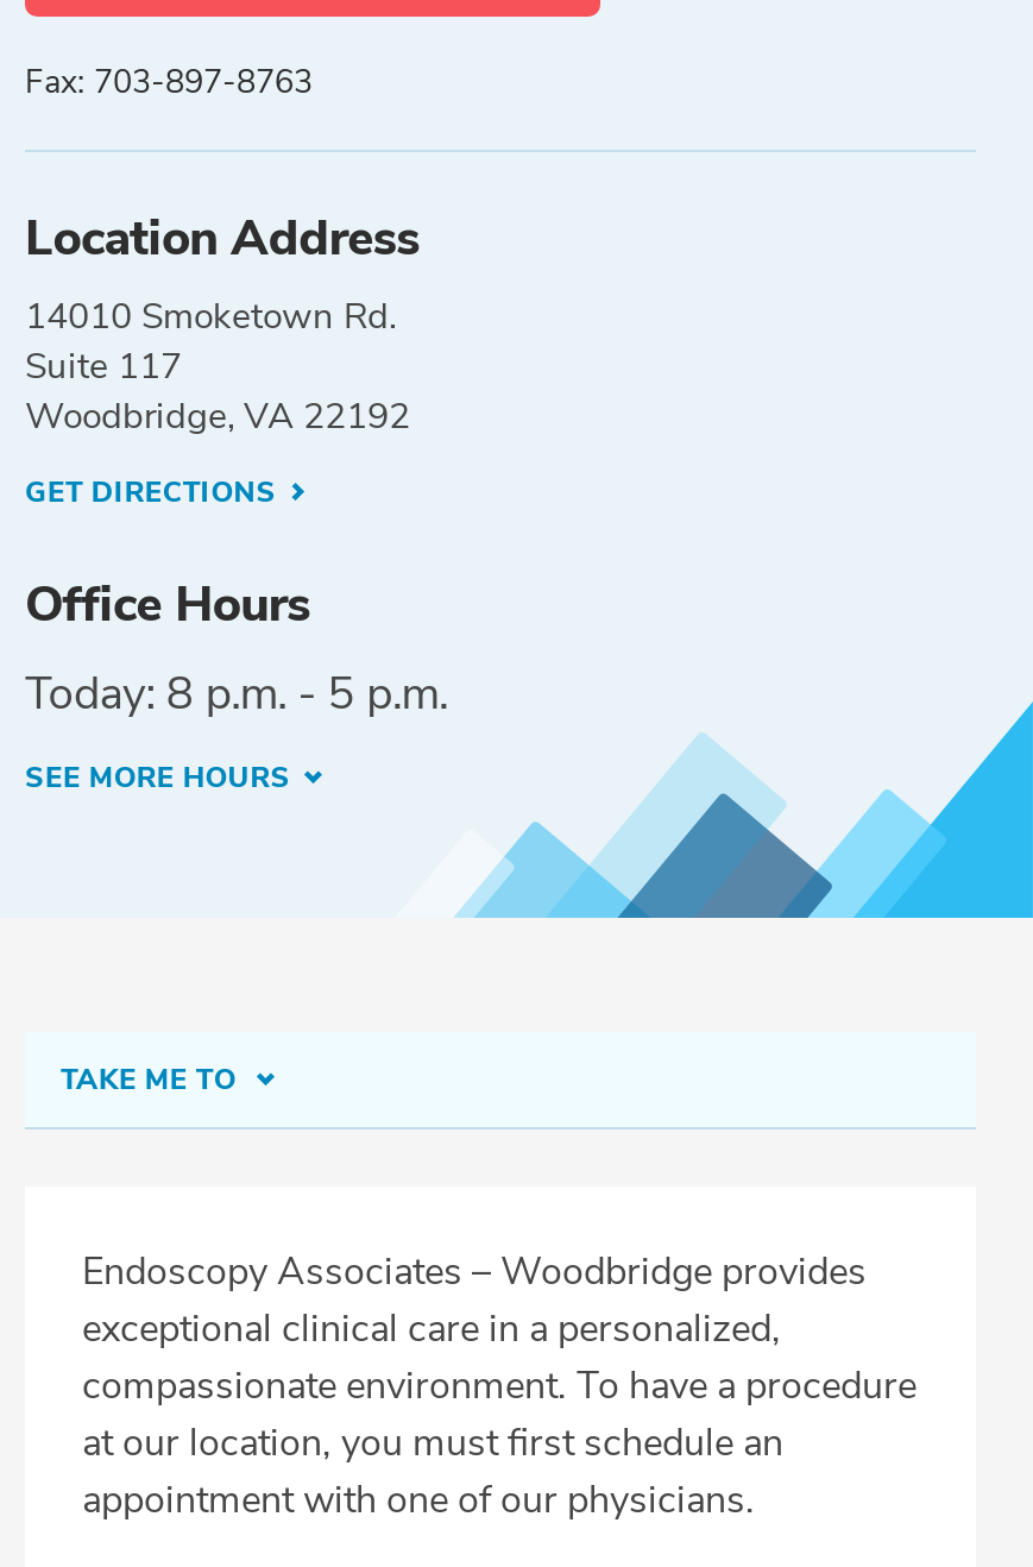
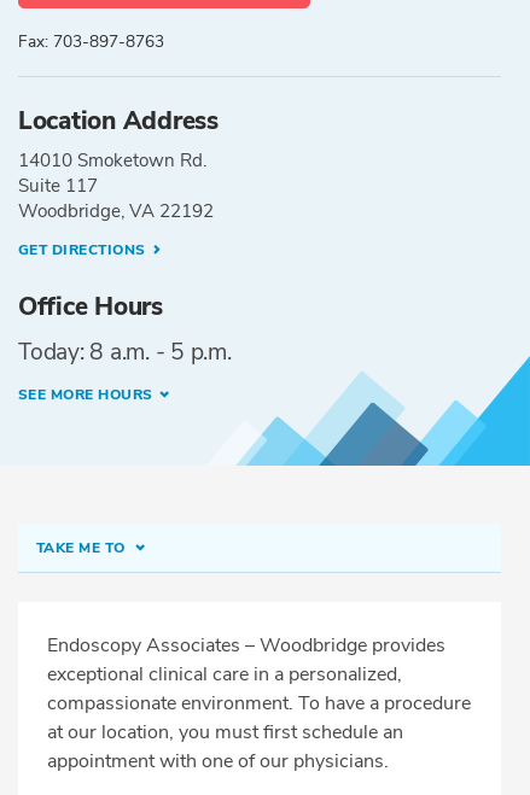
[25,665,447,726] Today: 8 p.m. - 5 p.m. -> [18,337,231,369] Today: 8 a.m. - 5 p.m.

